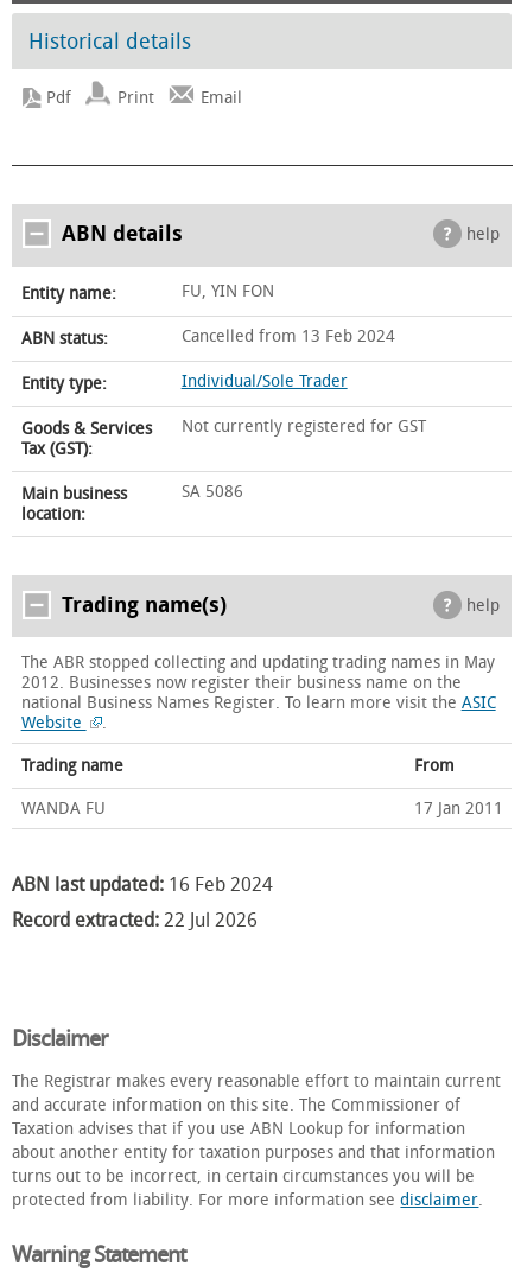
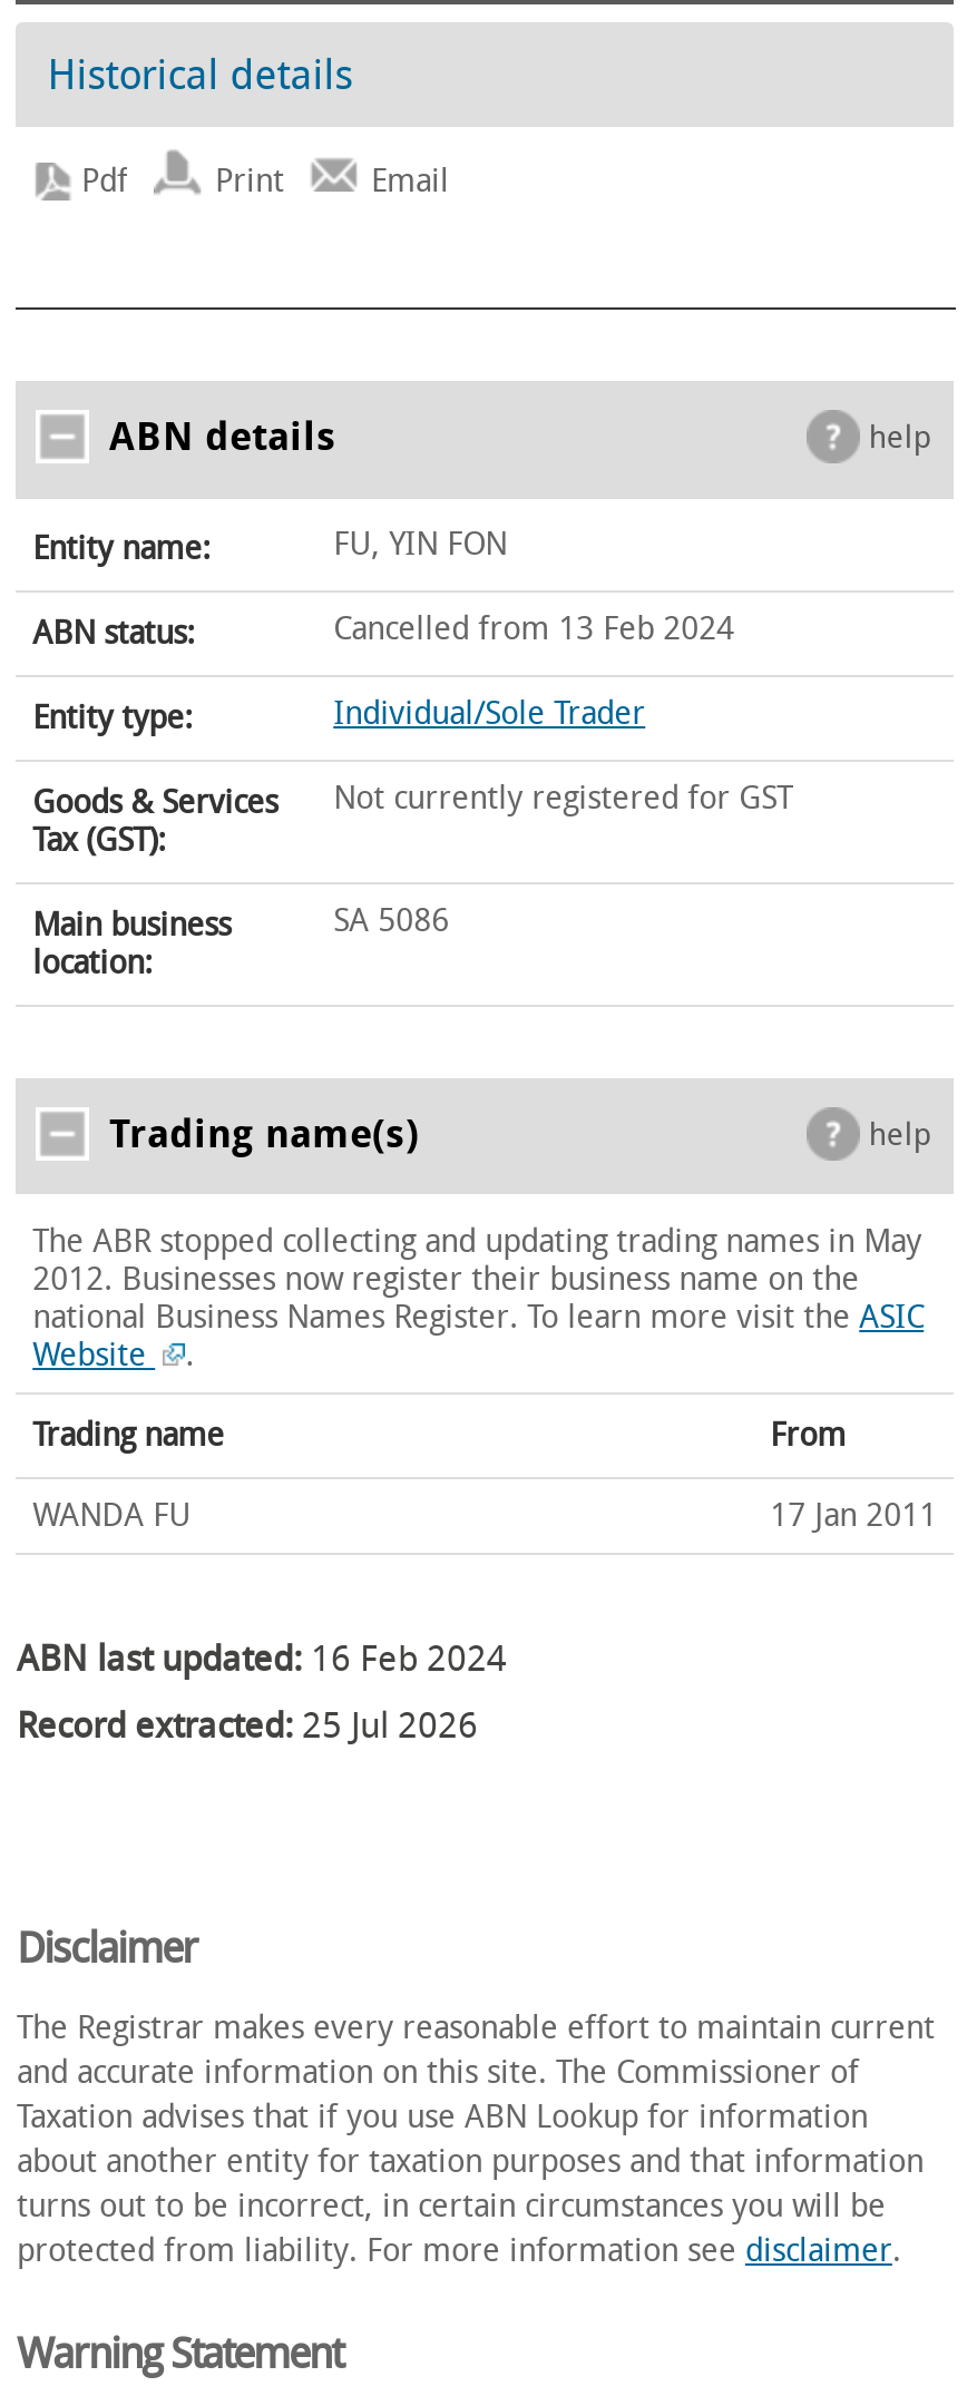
[12,908,258,931] Record extracted: 22 Jul 2026 -> [16,1704,478,1746] Record extracted: 25 Jul 2026

